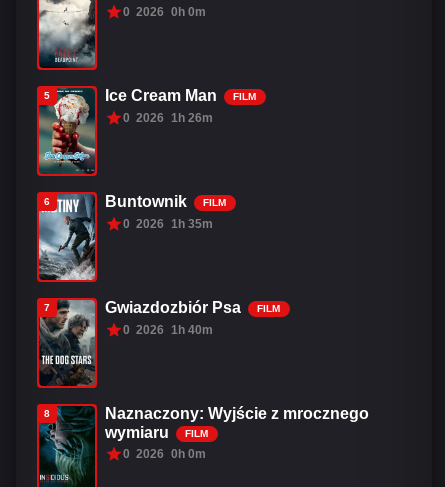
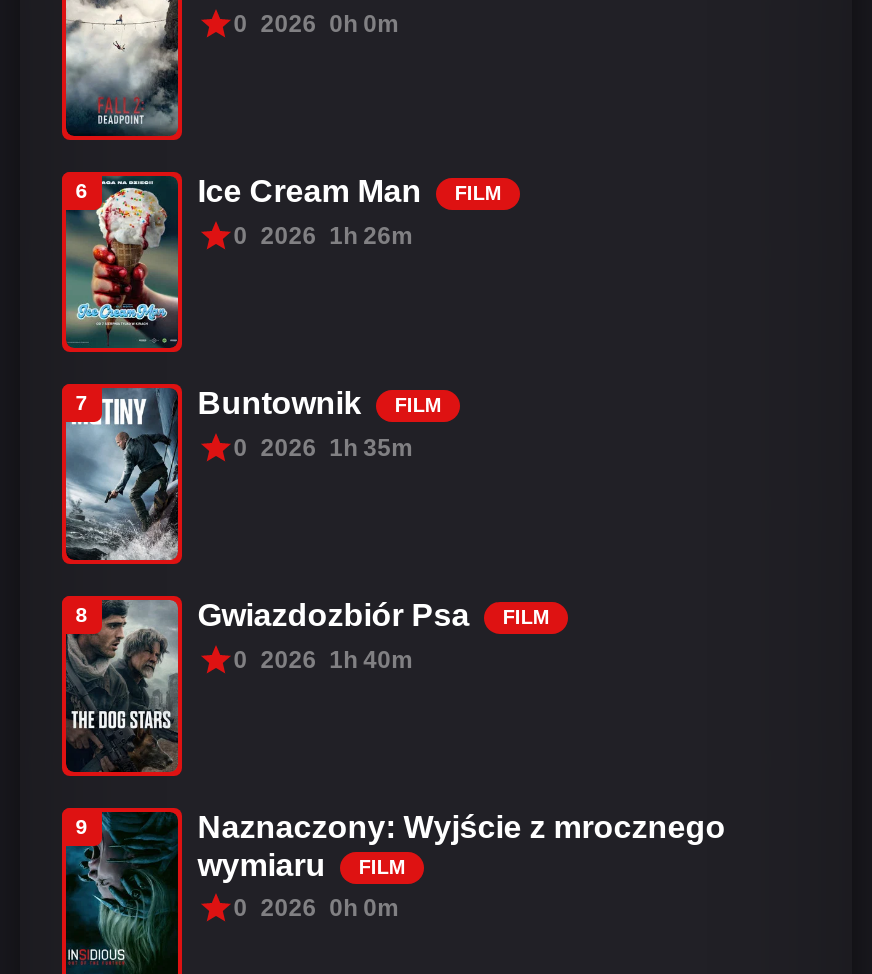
[44,90,50,101] 5 -> [76,180,88,202] 6
[44,196,50,207] 6 -> [76,392,88,414] 7
[44,302,50,313] 7 -> [76,604,88,626] 8
[44,408,50,419] 8 -> [76,816,88,838] 9

